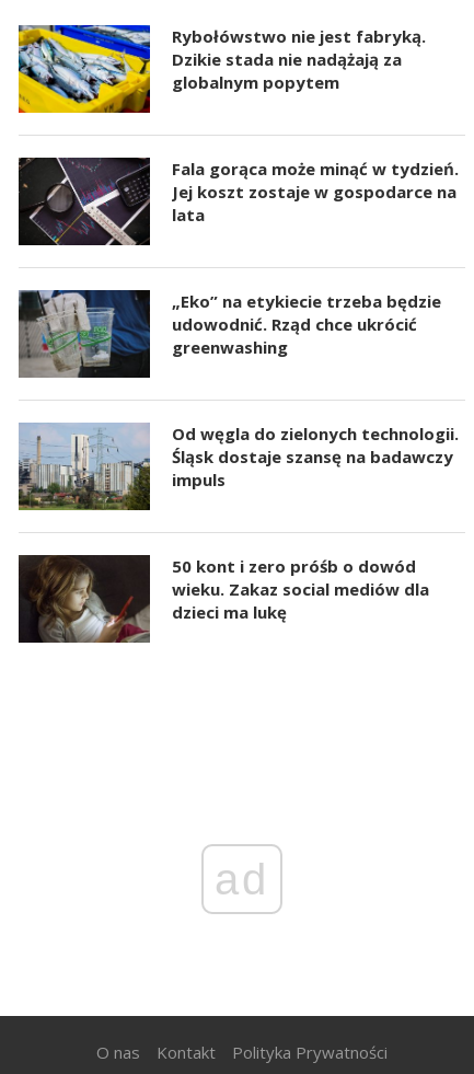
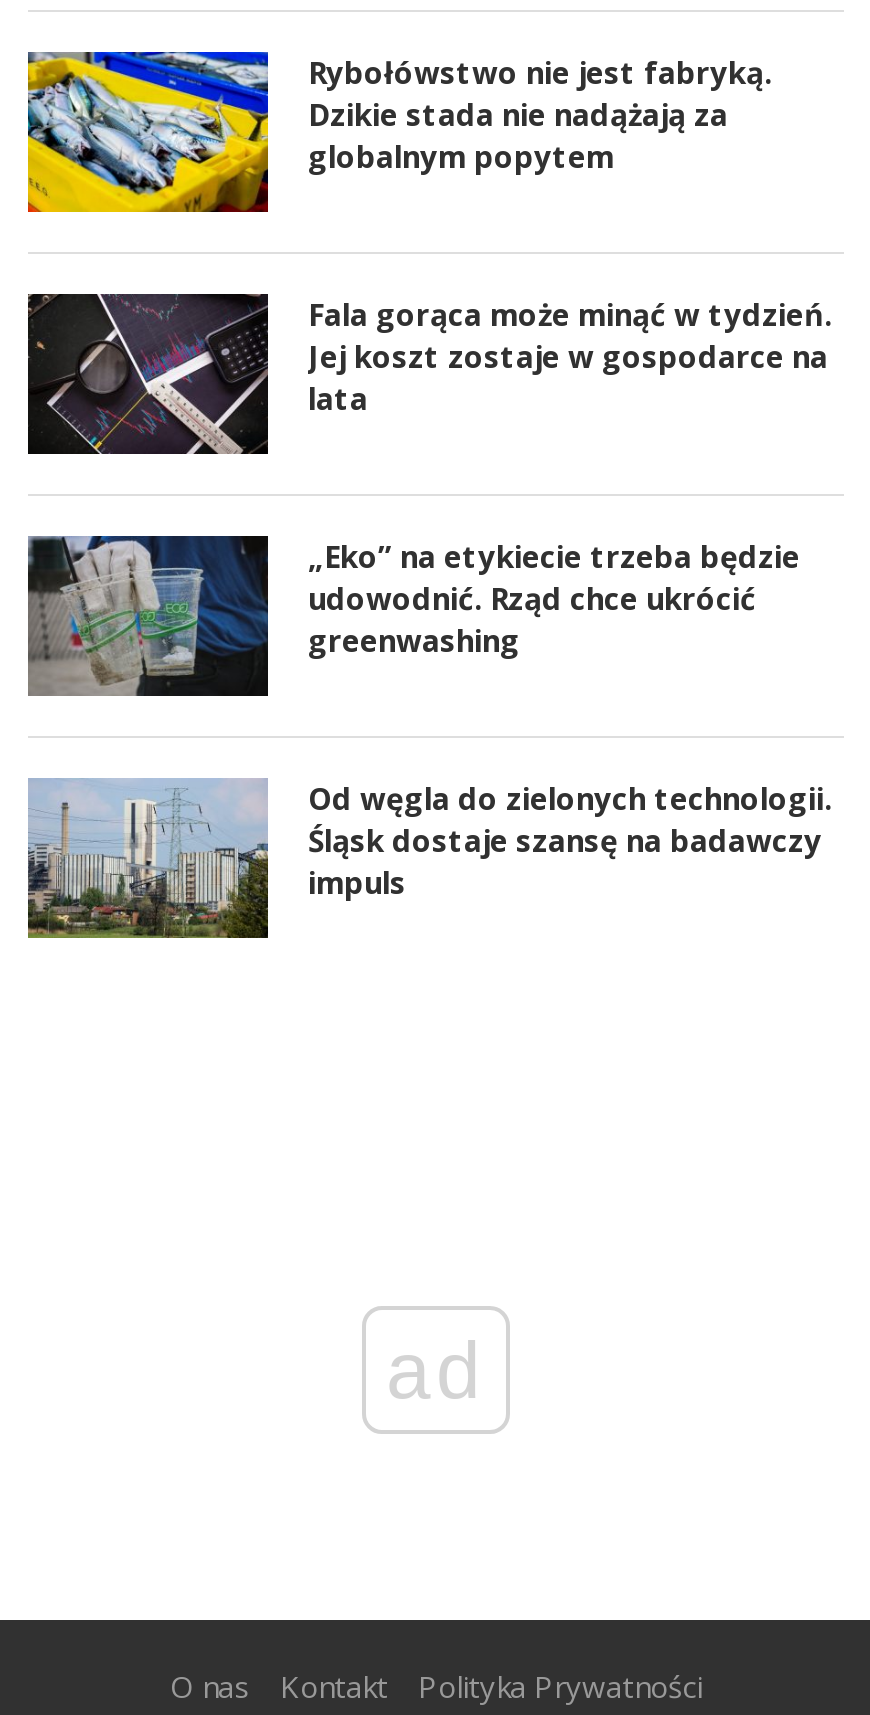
[18,554,429,644] [image] | 50 kont i zero próśb o dowód | wieku. Zakaz social mediów dla | dzieci ma lukę -> none

